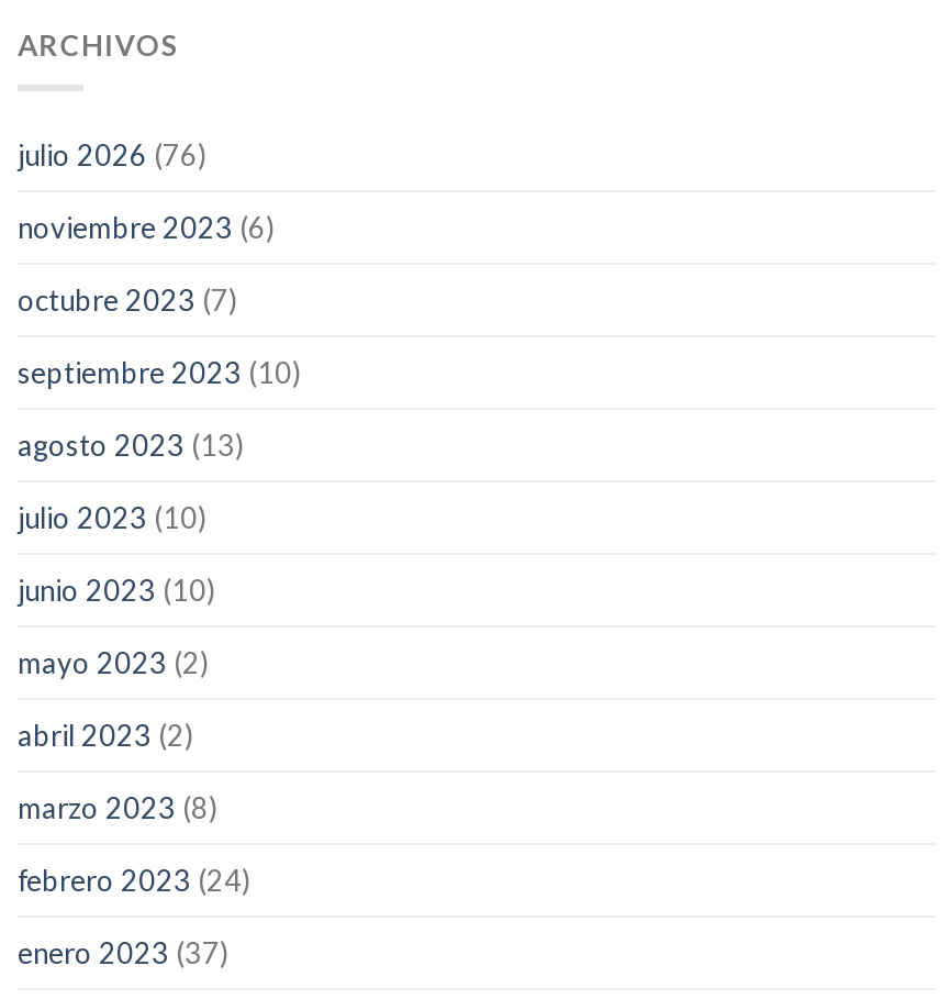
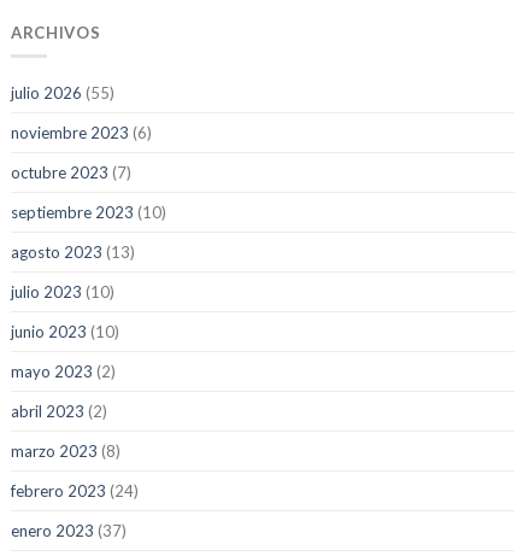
[18,138,206,173] julio 2026 (76) -> [11,84,114,103] julio 2026 (55)

